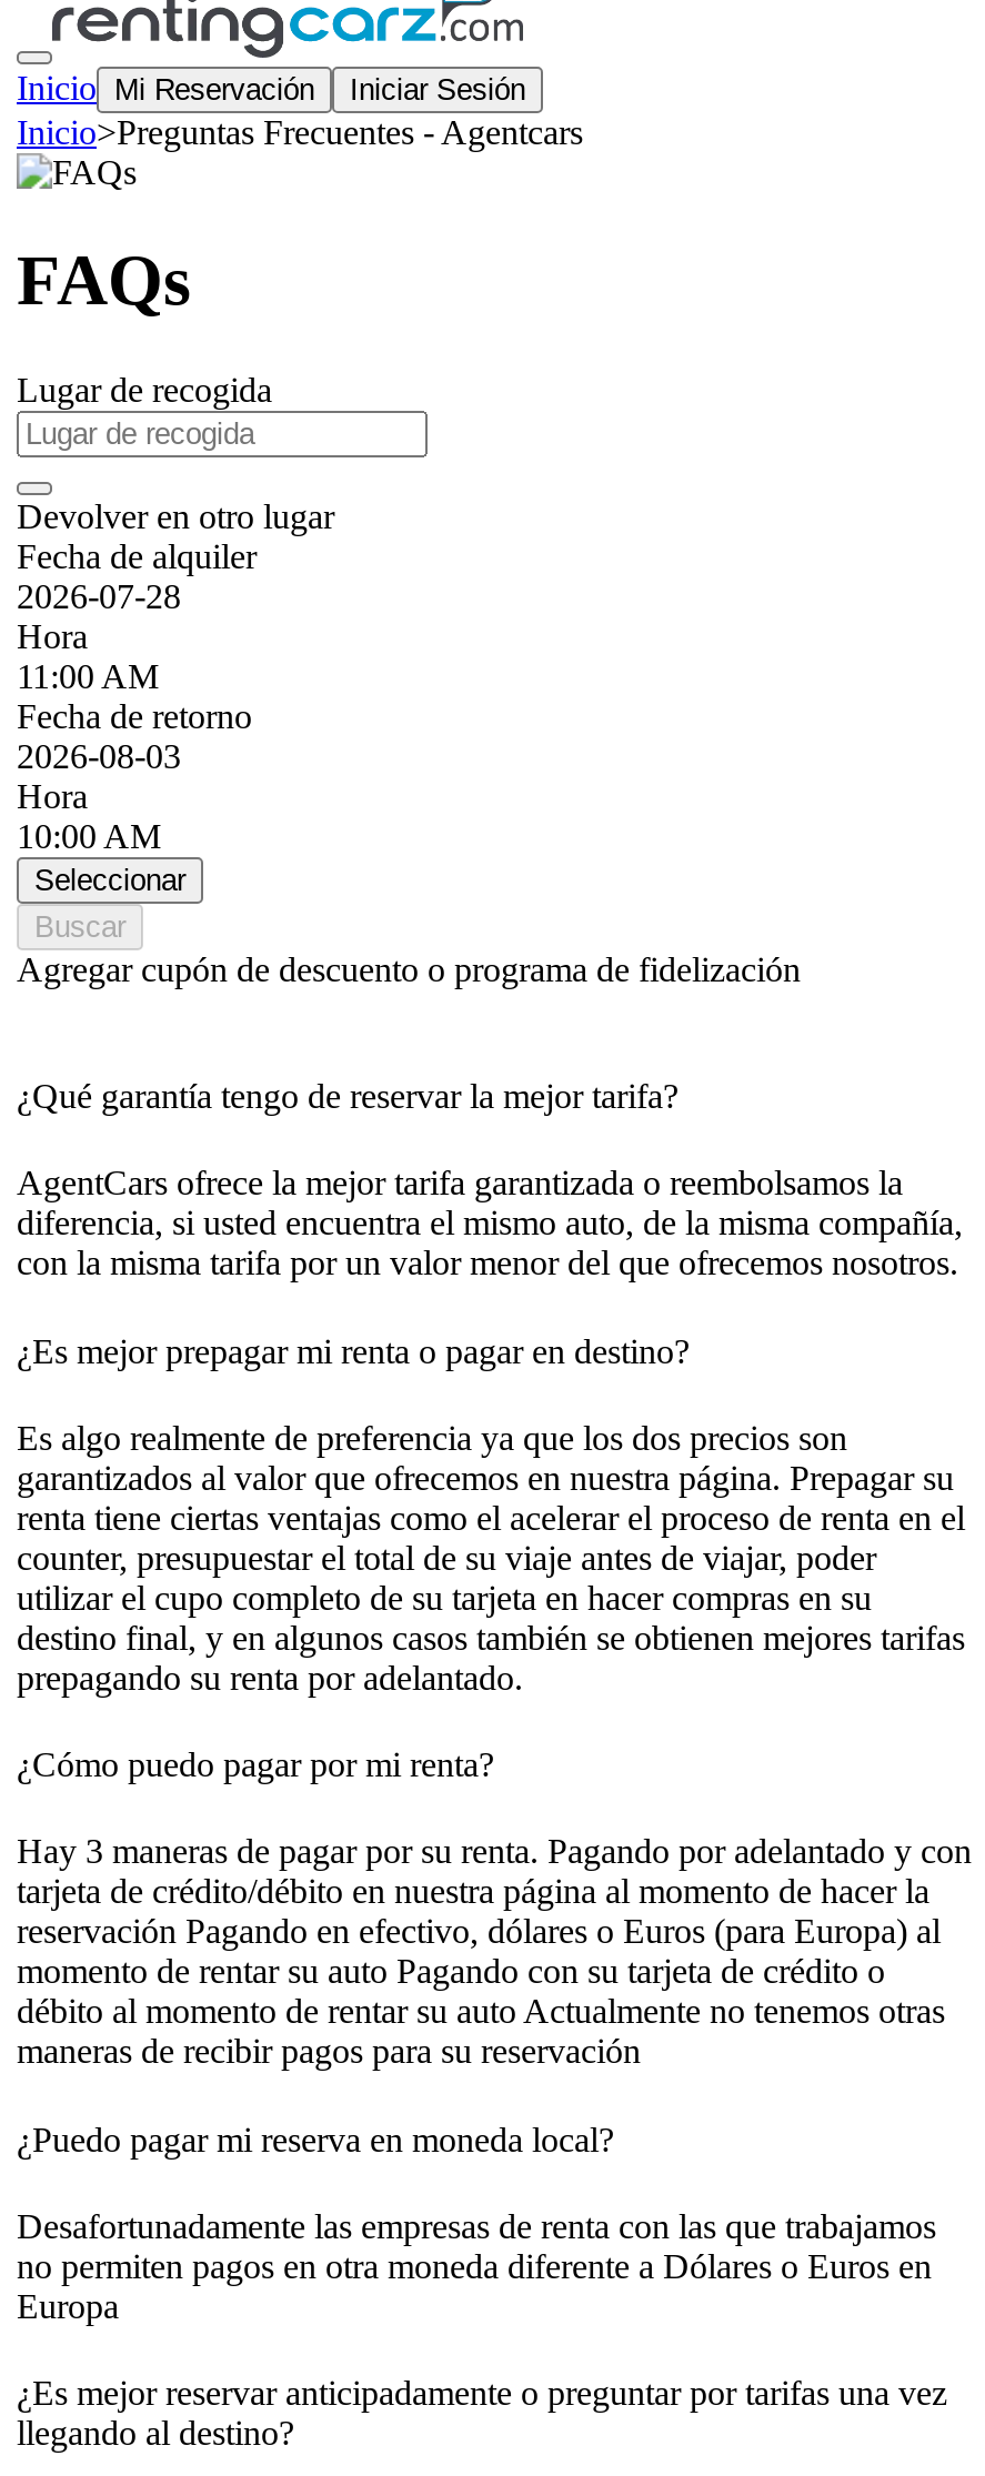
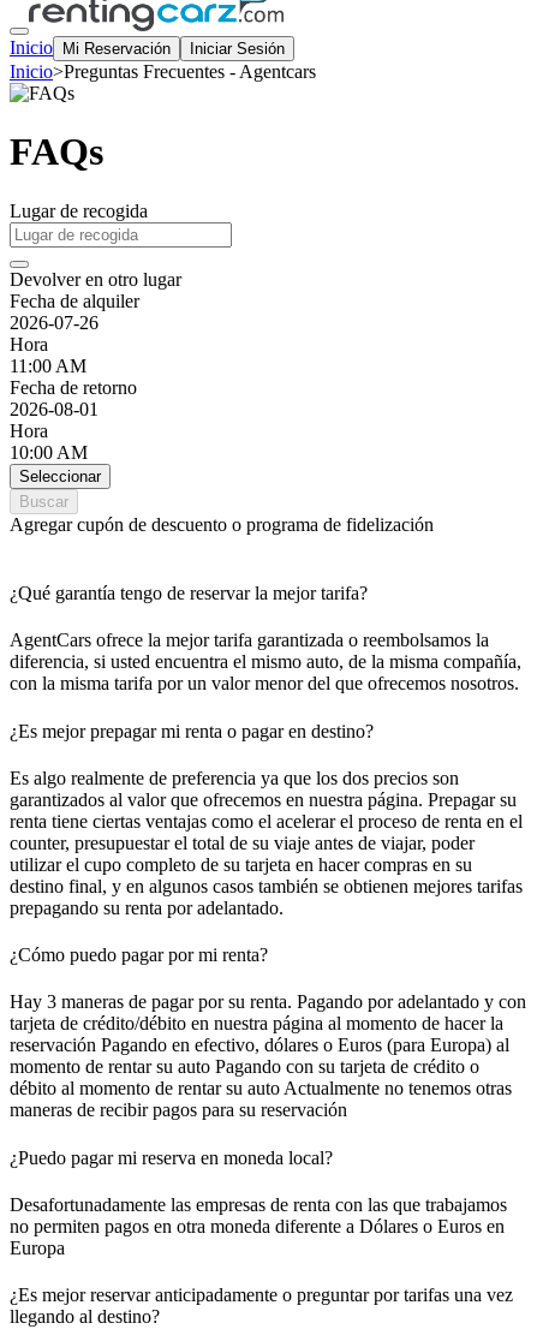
[17,577,181,615] 2026-07-28 -> [10,312,99,333] 2026-07-26
[17,737,181,775] 2026-08-03 -> [10,399,99,419] 2026-08-01

